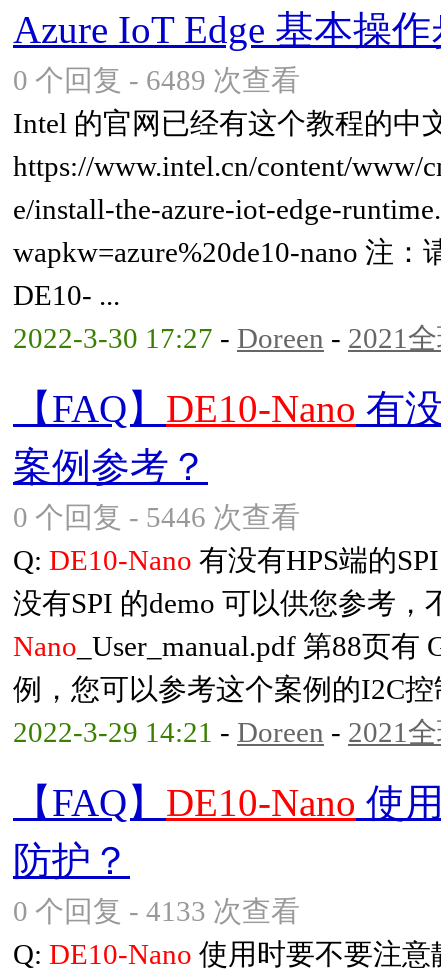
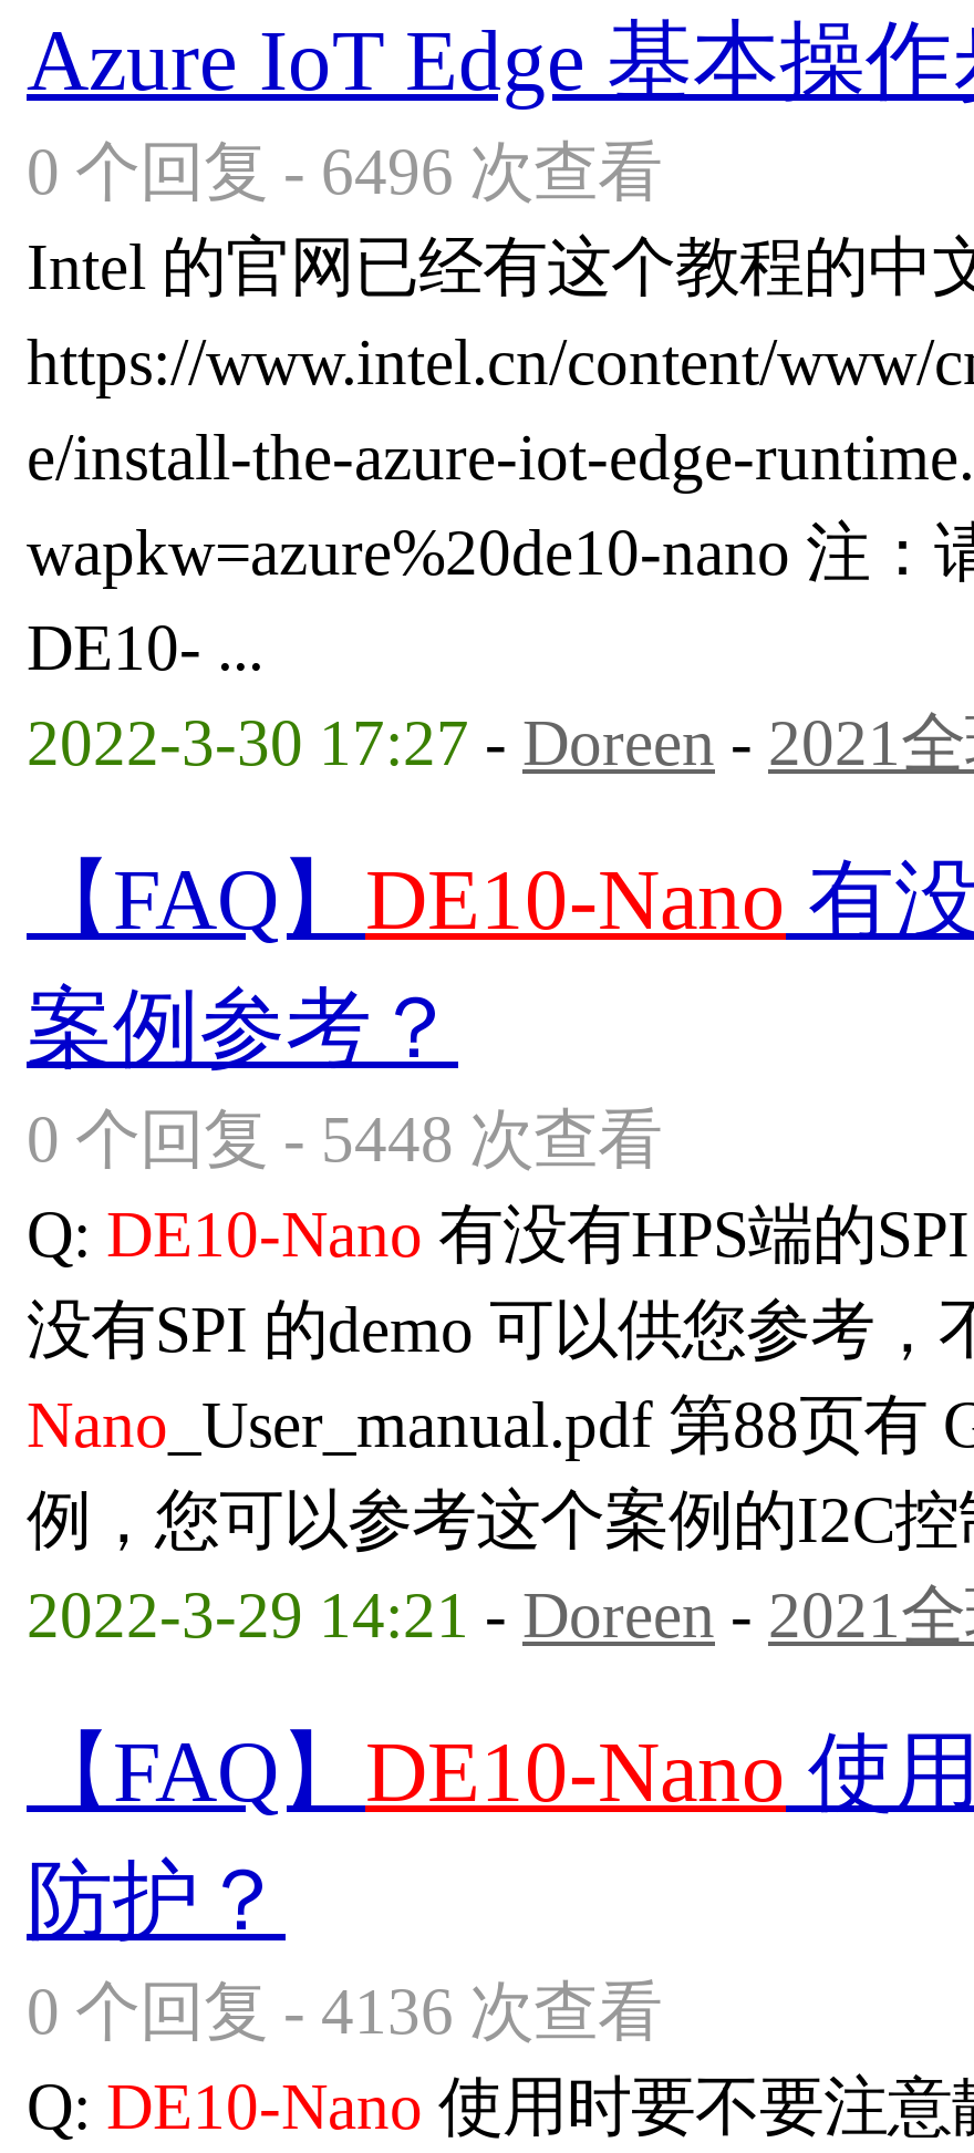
[13,64,300,96] 0 个回复 - 6489 次查看 -> [27,136,662,207] 0 个回复 - 6496 次查看
[13,501,300,533] 0 个回复 - 5446 次查看 -> [27,1104,662,1174] 0 个回复 - 5448 次查看
[13,895,300,927] 0 个回复 - 4133 次查看 -> [27,1976,662,2047] 0 个回复 - 4136 次查看

